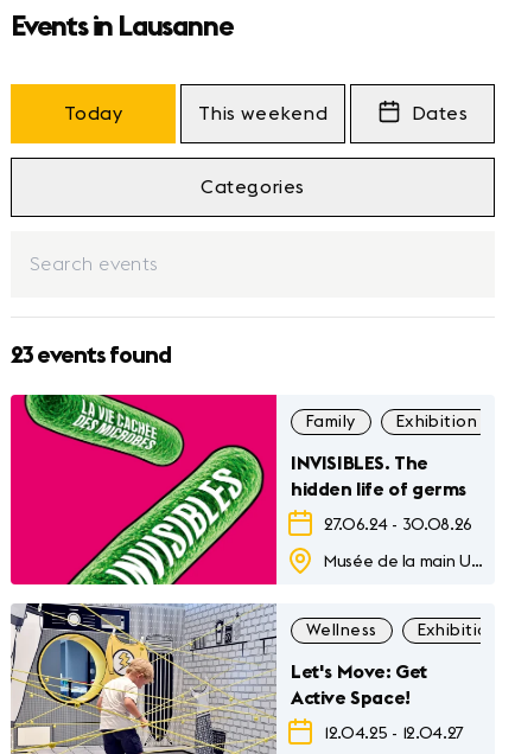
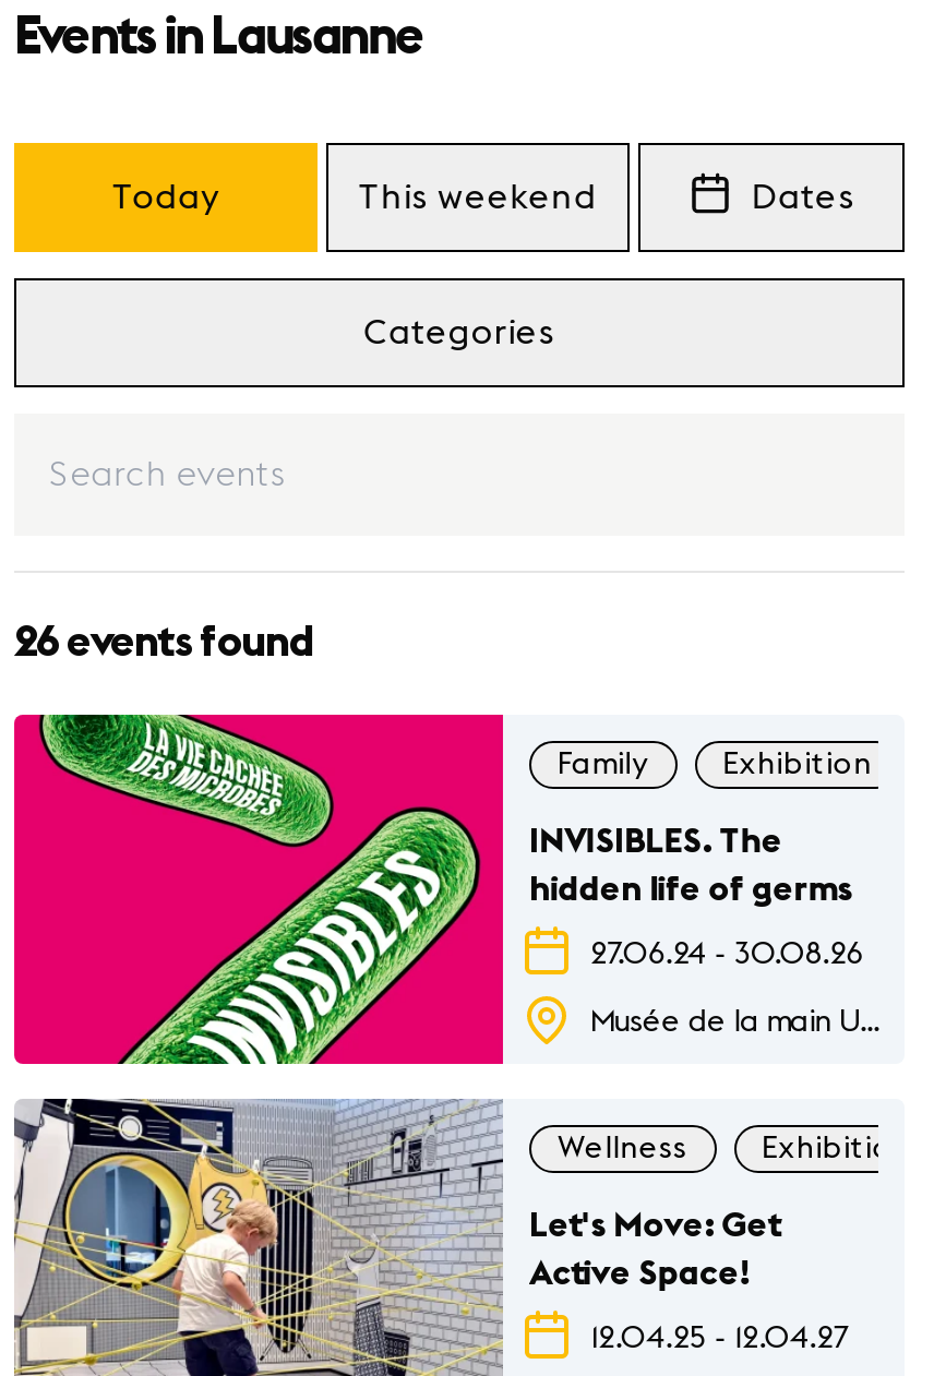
[11,344,171,368] 23 events found -> [14,621,313,665] 26 events found

